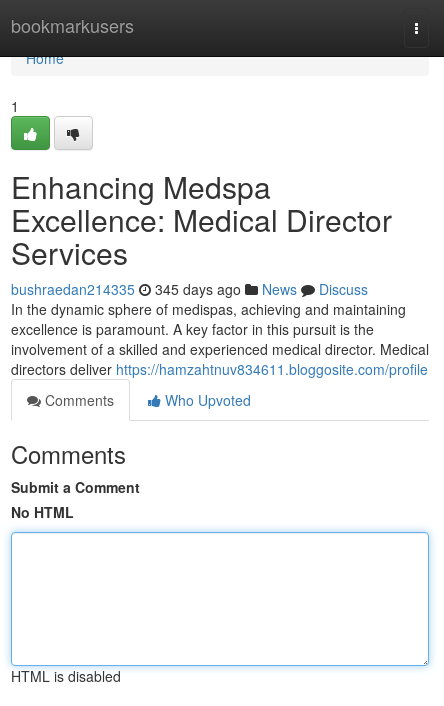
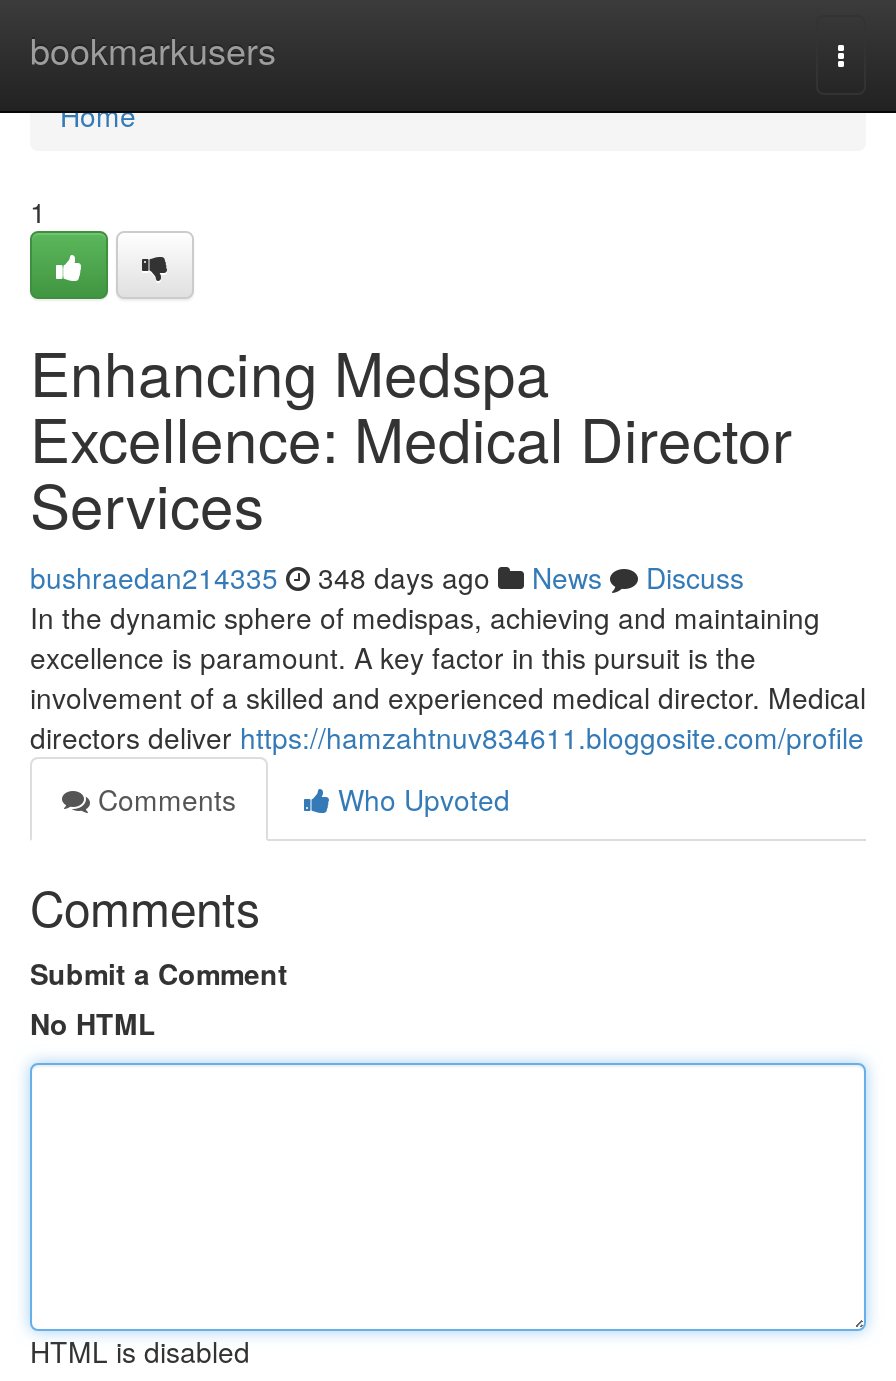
[11,279,368,299] bushraedan214335 345 days ago News Discuss -> [30,557,744,597] bushraedan214335 348 days ago News Discuss

